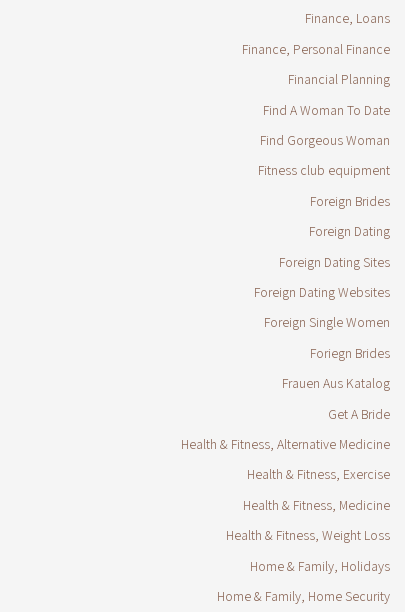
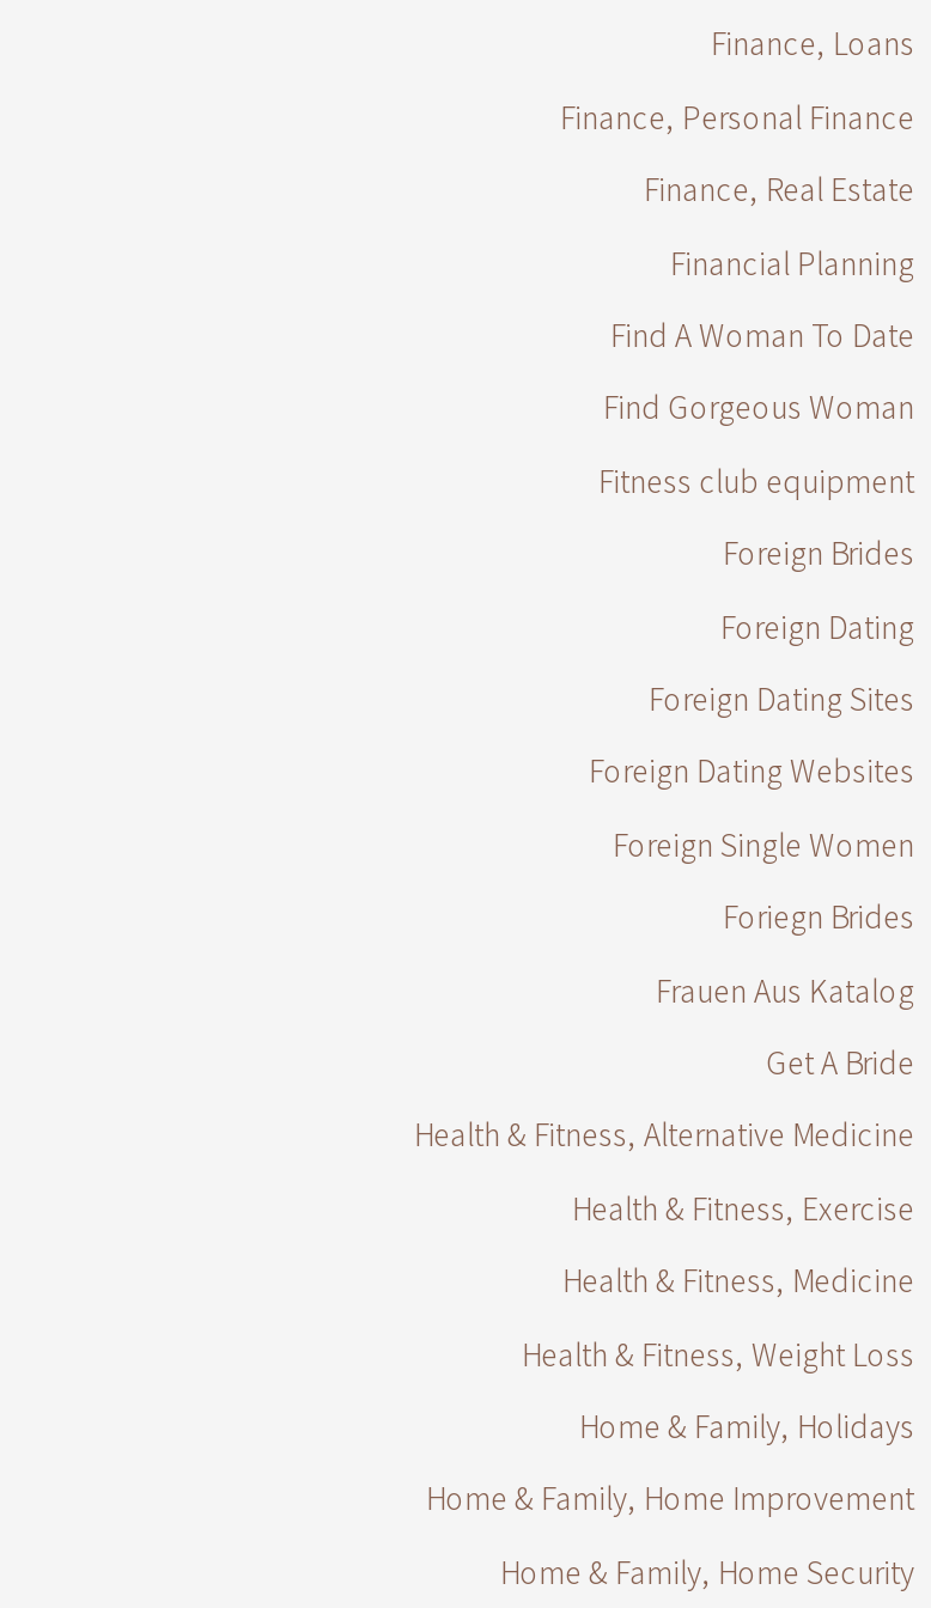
none -> [644,168,914,211] Finance, Real Estate
none -> [426,1477,914,1520] Home & Family, Home Improvement

